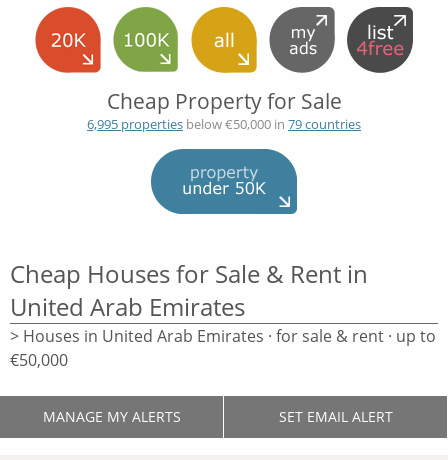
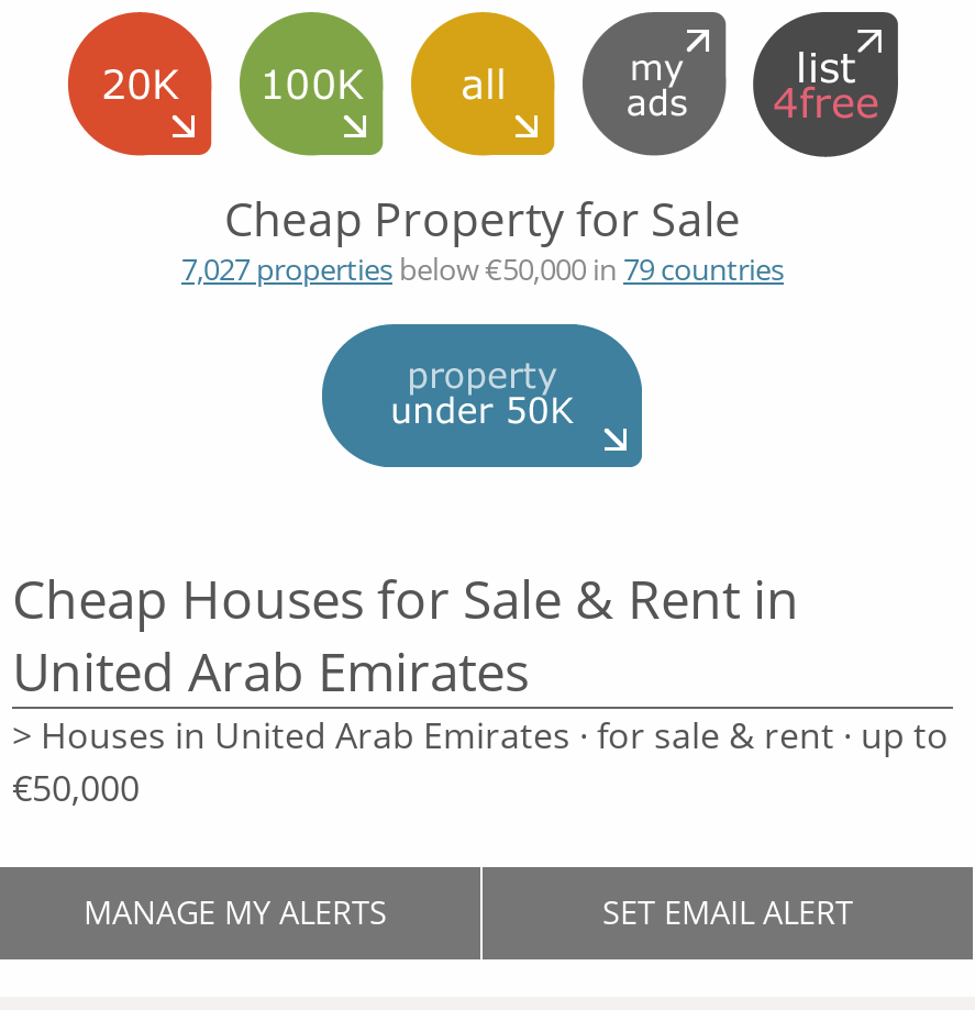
[87,115,361,133] 6,995 properties below €50,000 in 79 countries -> [181,249,784,289] 7,027 properties below €50,000 in 79 countries

